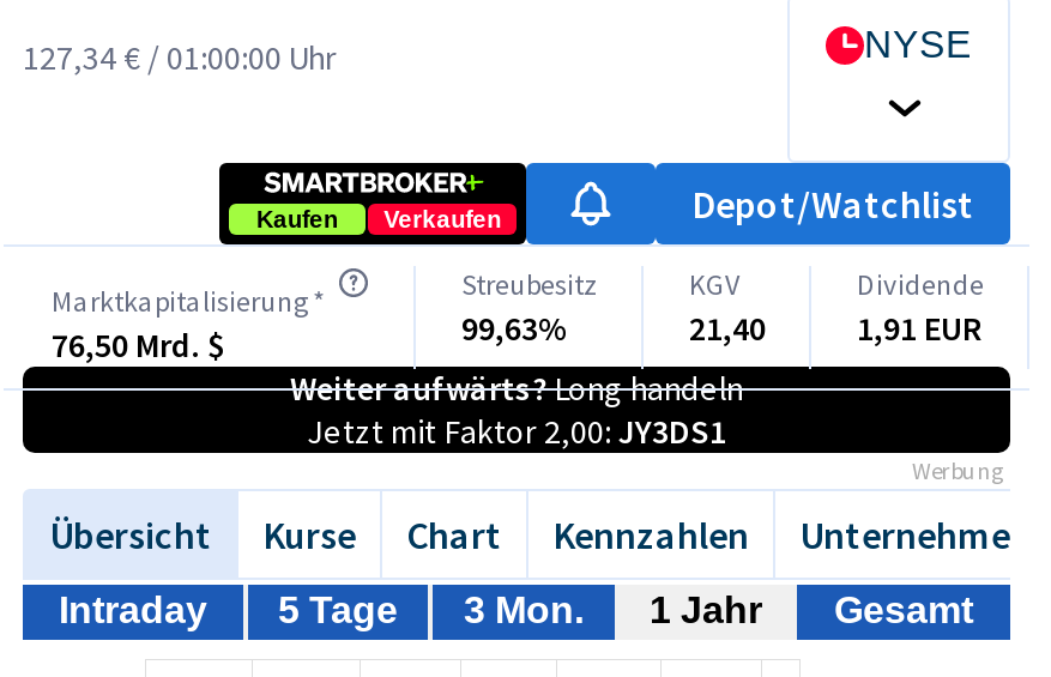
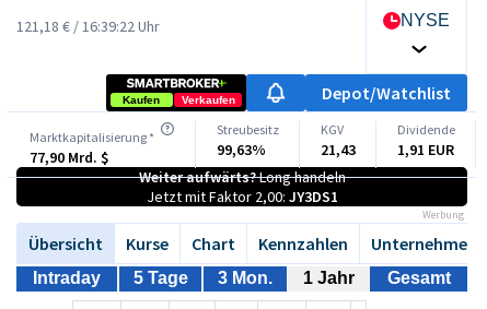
[23,35,337,78] 127,34 €/ 01:00:00 Uhr -> [16,16,160,36] 121,18 €/ 16:39:22 Uhr
[689,306,766,349] 21,40 -> [321,139,356,159] 21,43
[52,323,226,366] 76,50 Mrd. $ -> [30,147,109,167] 77,90 Mrd. $

